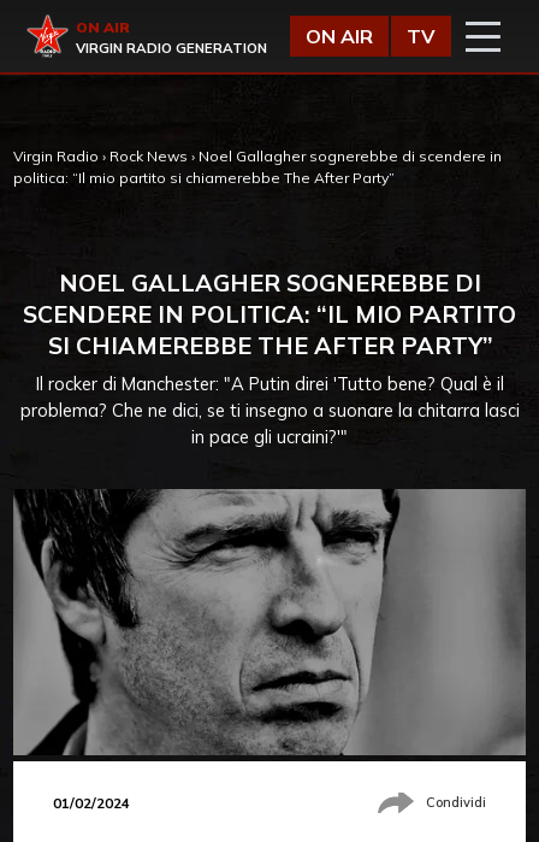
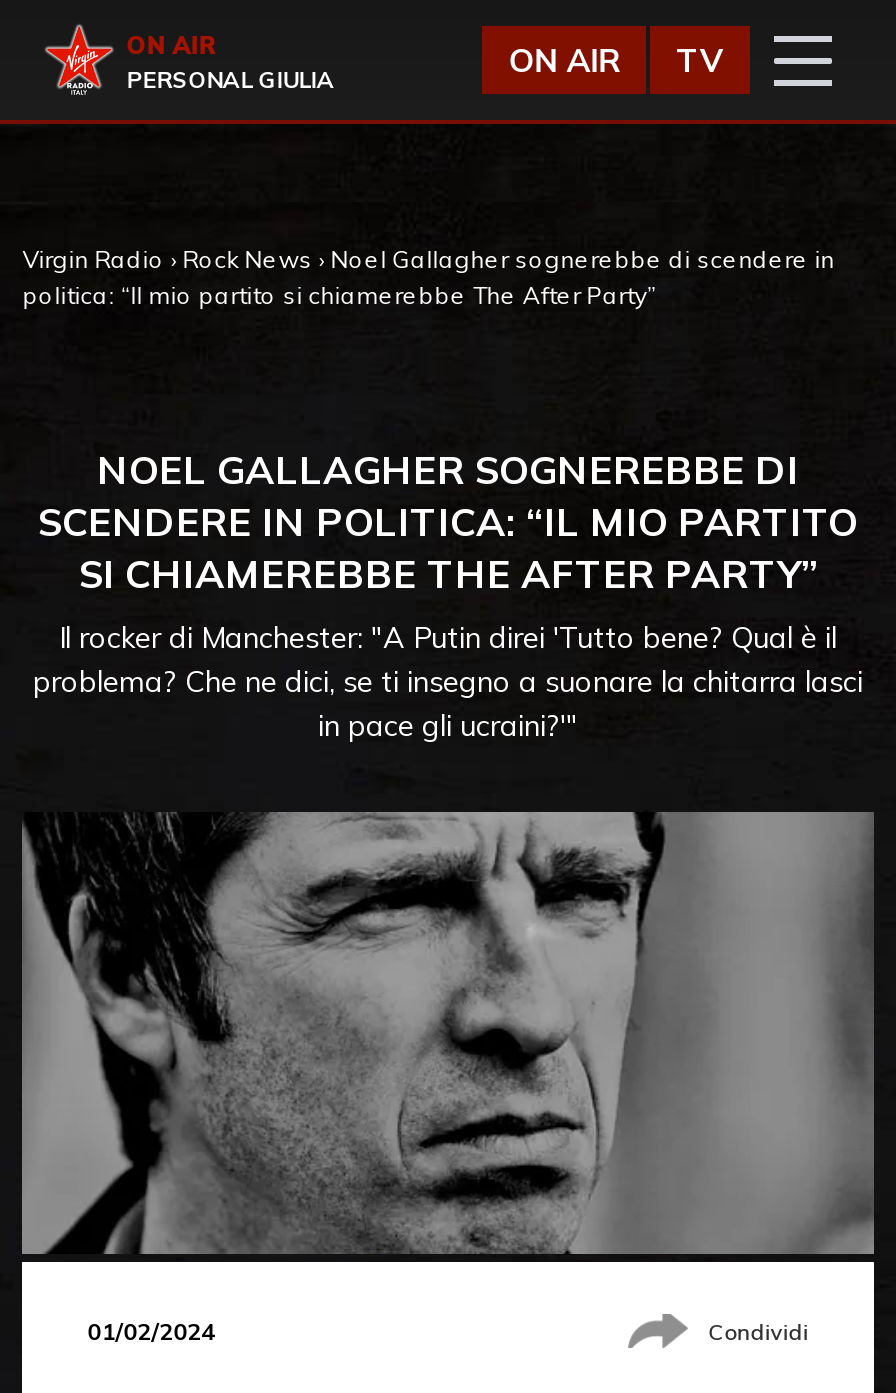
[76,40,267,57] VIRGIN RADIO GENERATION -> [126,66,334,94] PERSONAL GIULIA

